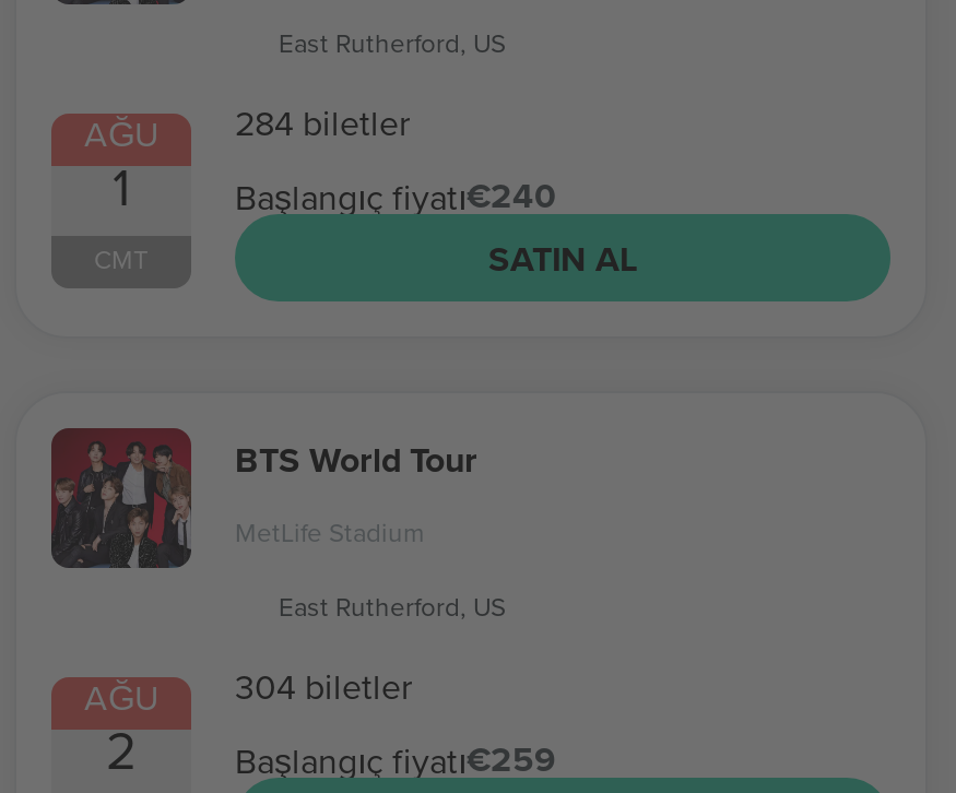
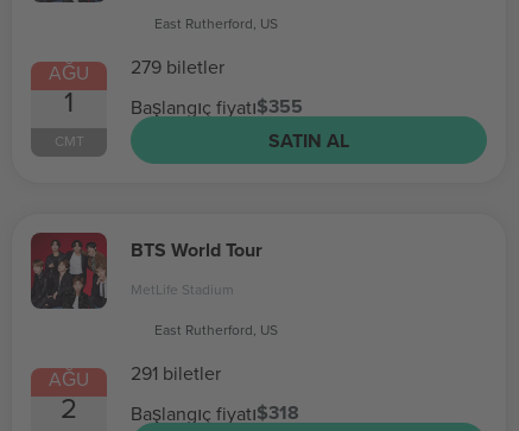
[235,98,410,146] 284 biletler -> [131,53,224,80] 279 biletler
[235,170,556,221] Başlangıç fiyatı€240 -> [131,93,303,120] Başlangıç fiyatı$355
[235,662,412,710] 304 biletler -> [131,360,221,386] 291 biletler
[235,734,556,784] Başlangıç fiyatı€259 -> [131,399,299,426] Başlangıç fiyatı$318

